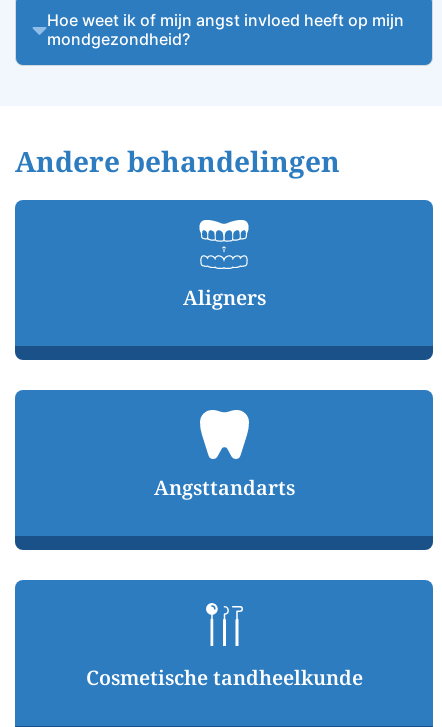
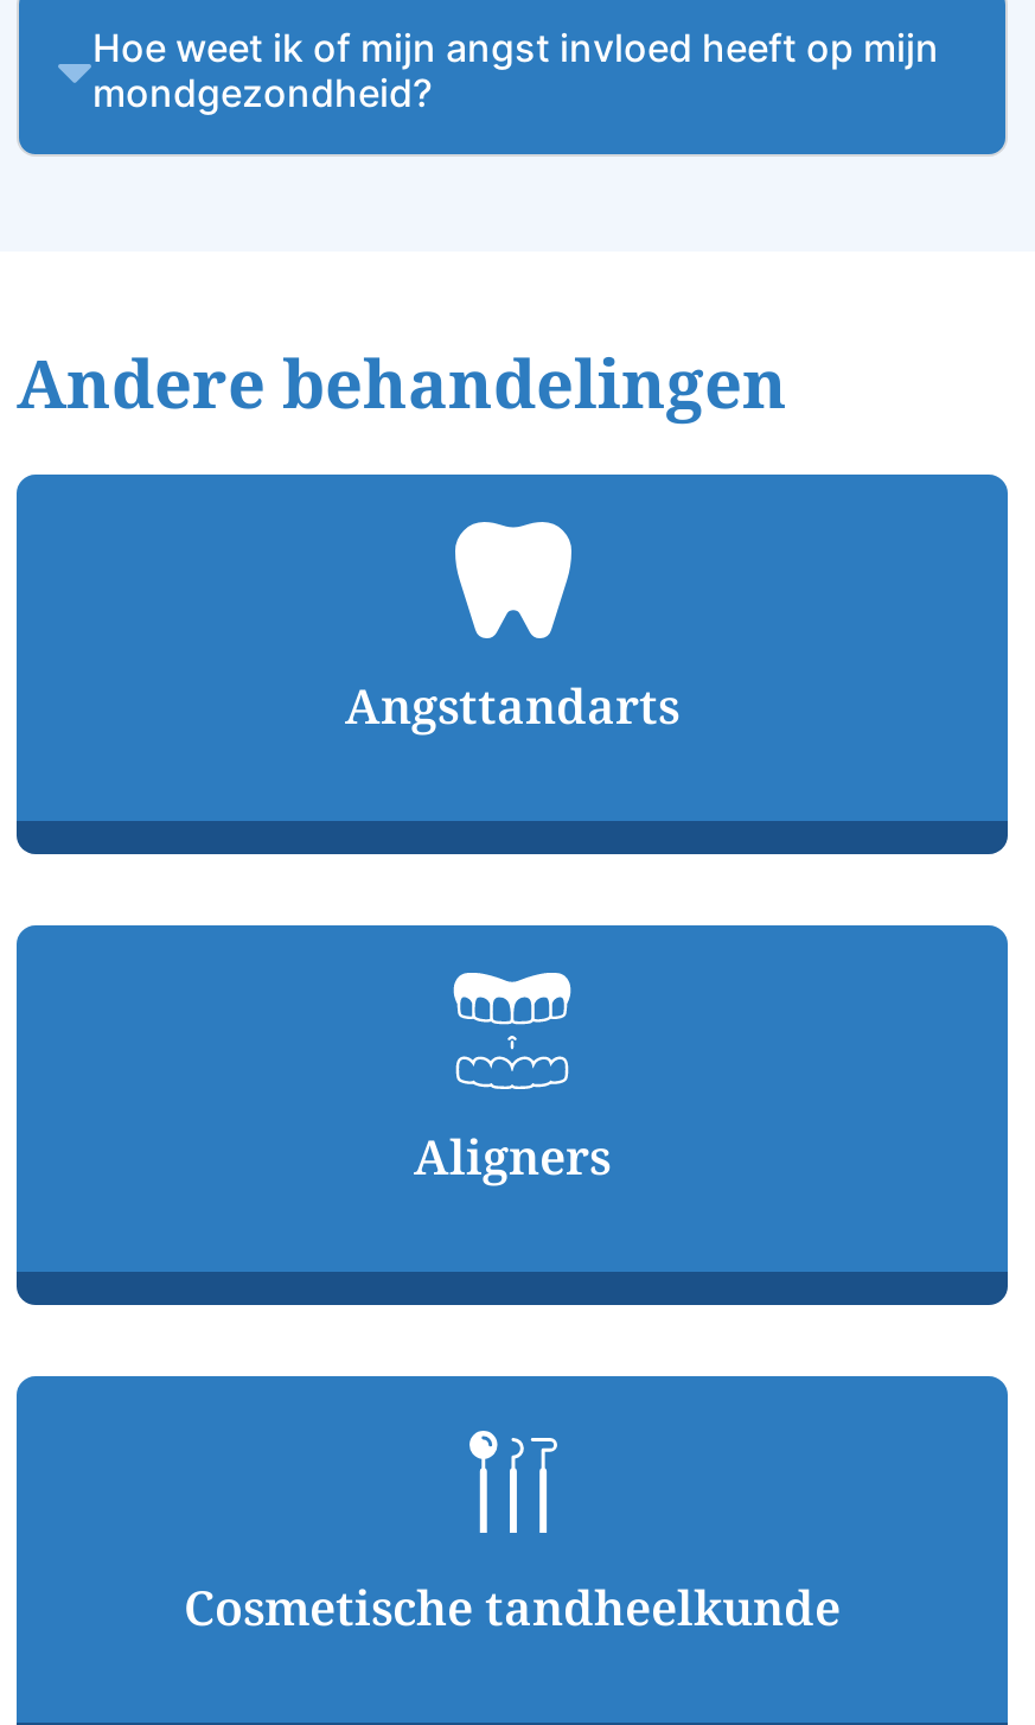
moved [182,222,265,311] -> [414,978,611,1188]: [image] | Aligners
moved [153,410,294,501] -> [345,522,679,737]: [image] | Angsttandarts

